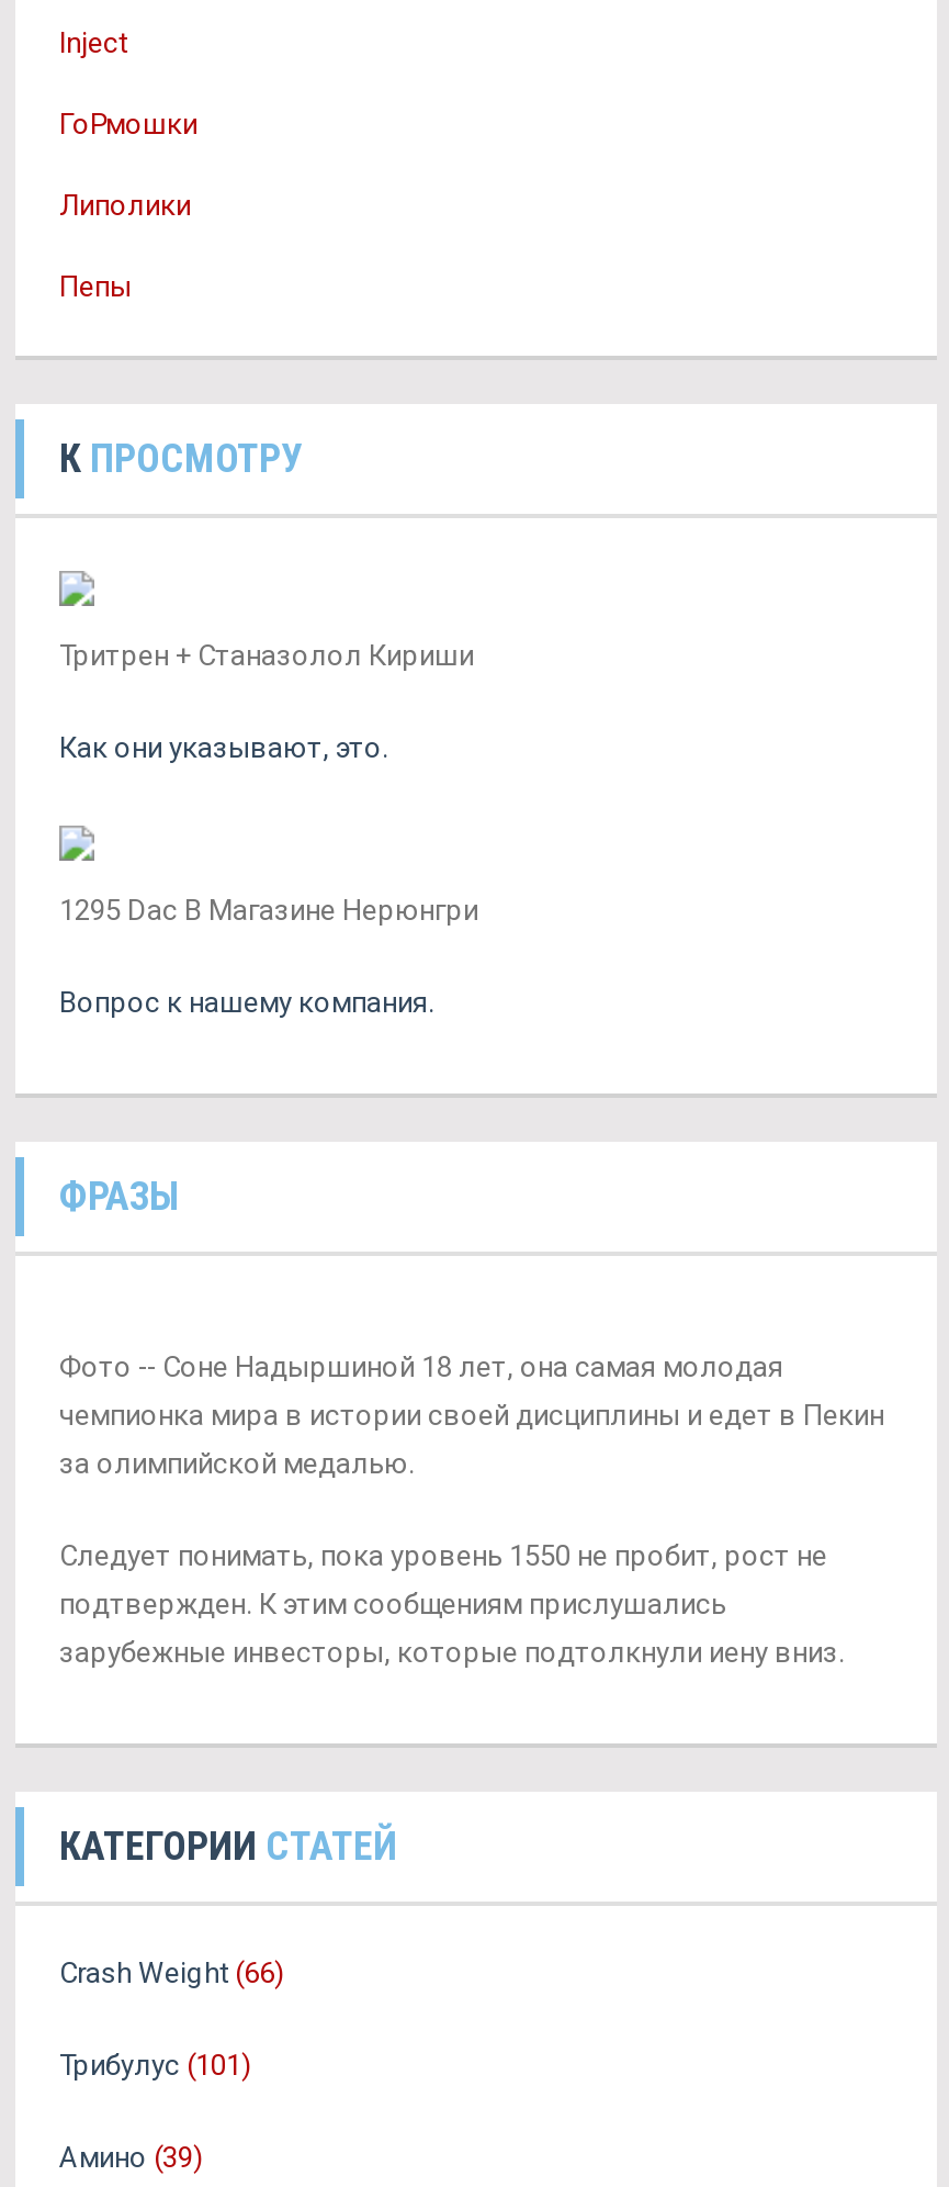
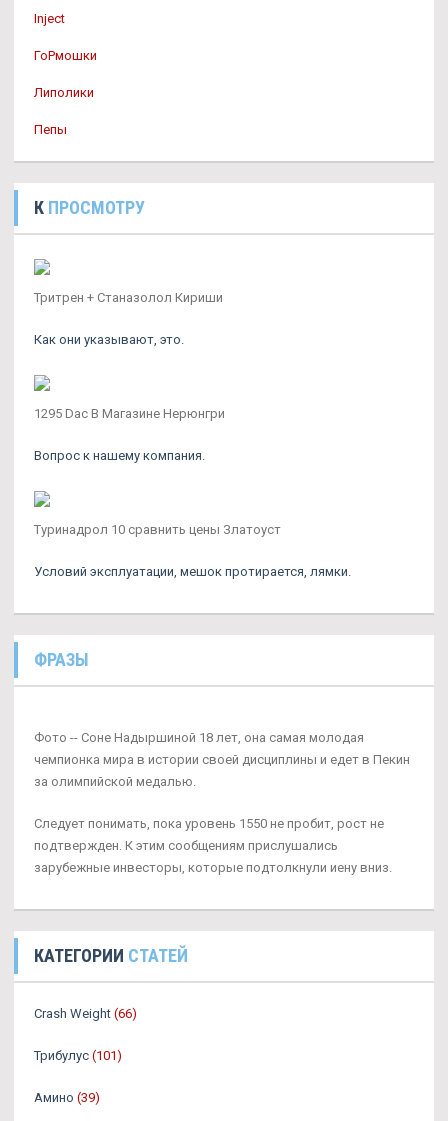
none -> [34,522,351,579] Туринадрол 10 сравнить цены Златоуст | Условий эксплуатации, мешок протирается, лямки.

